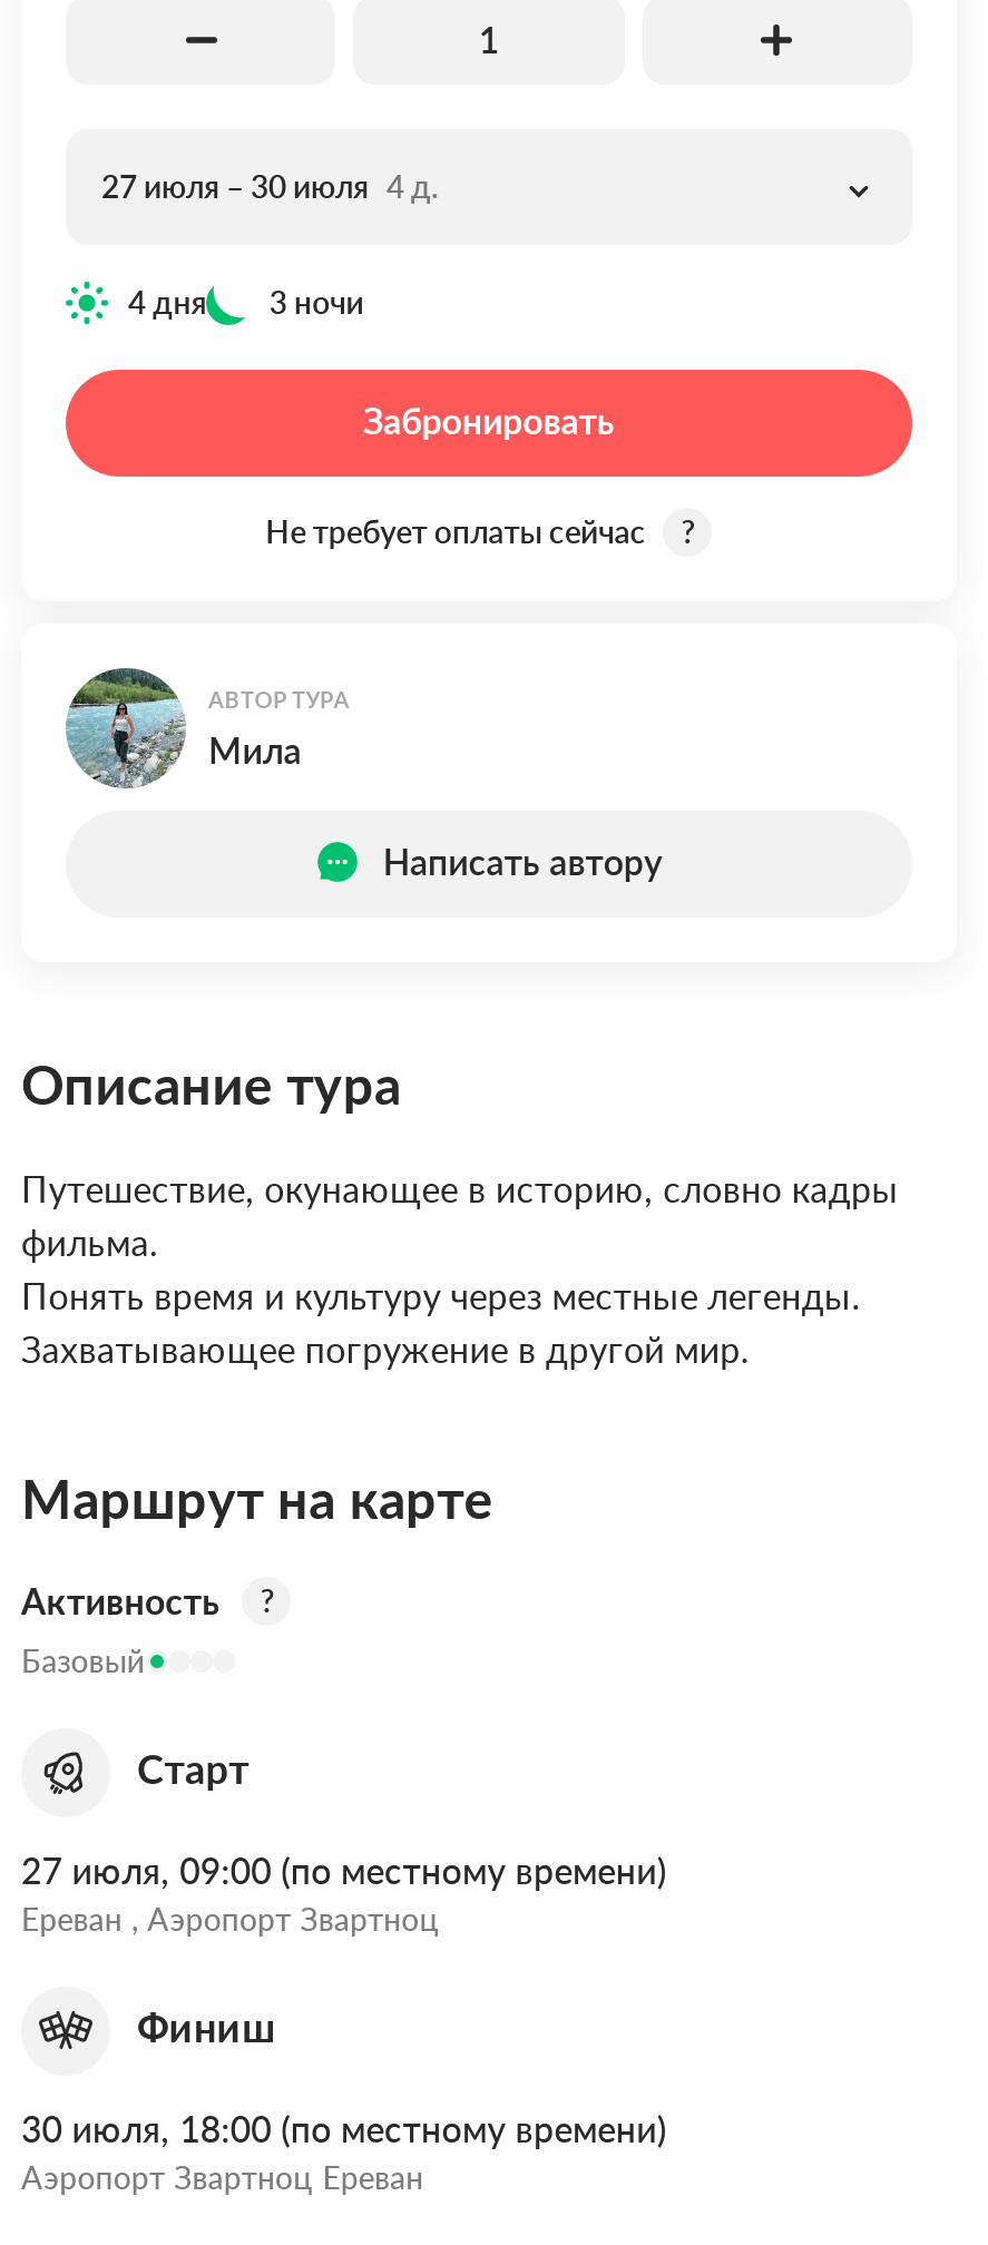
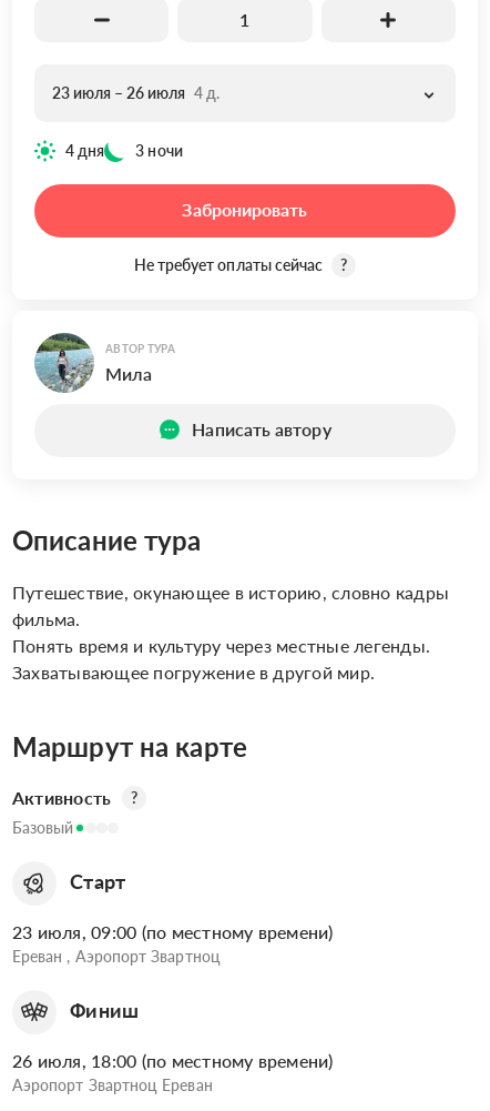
[101,167,438,205] 27 июля – 30 июля 4 д. -> [52,83,220,102] 23 июля – 26 июля 4 д.
[21,1849,666,1891] 27 июля, 09:00 (по местному времени) -> [12,921,333,942] 23 июля, 09:00 (по местному времени)
[21,2107,666,2149] 30 июля, 18:00 (по местному времени) -> [12,1050,333,1071] 26 июля, 18:00 (по местному времени)

